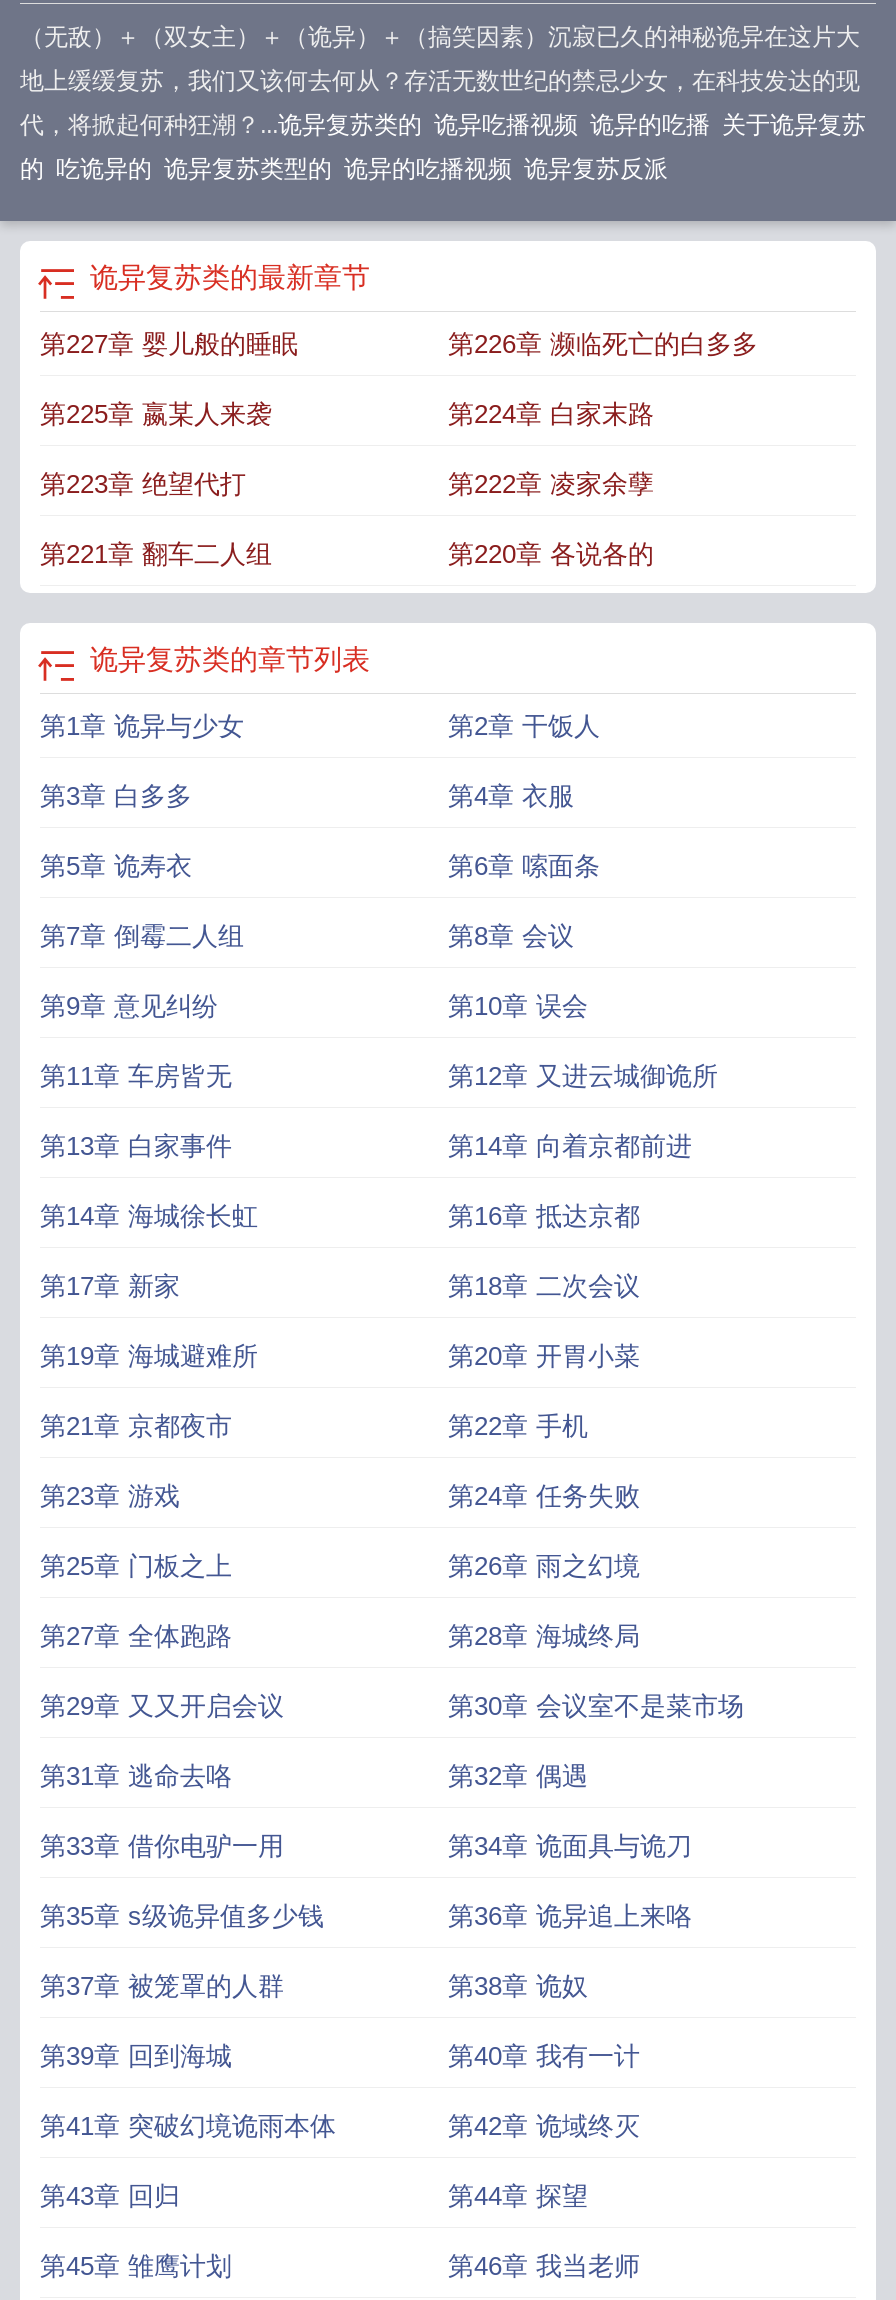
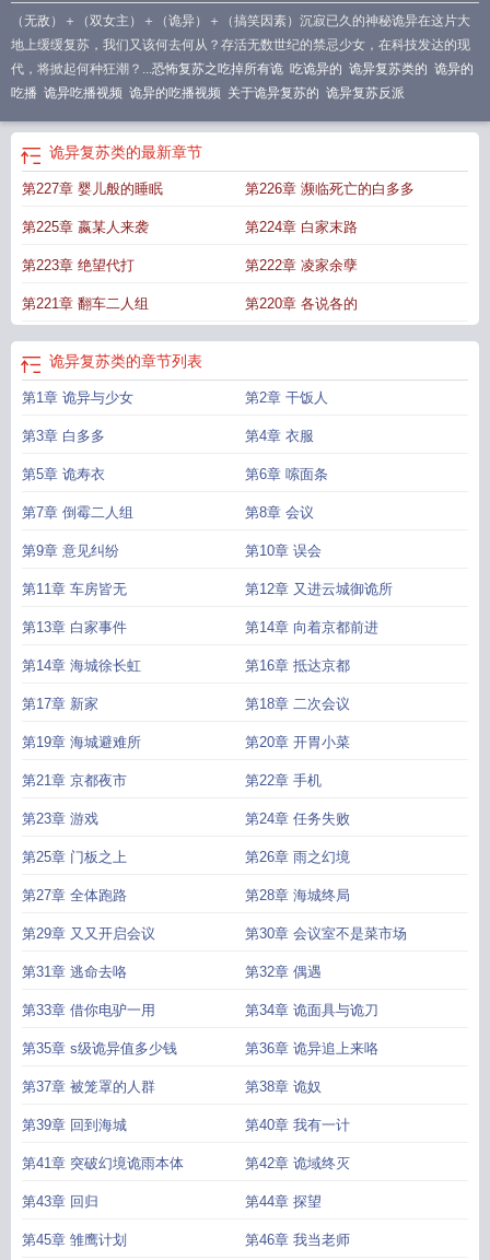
[20,111,866,139] 代，将掀起何种狂潮？...诡异复苏类的诡异吃播视频诡异的吃播关于诡异复苏 -> [11,61,474,77] 代，将掀起何种狂潮？...恐怖复苏之吃掉所有诡吃诡异的诡异复苏类的诡异的
[20,155,680,183] 的吃诡异的诡异复苏类型的诡异的吃播视频诡异复苏反派 -> [11,85,411,101] 吃播诡异吃播视频诡异的吃播视频关于诡异复苏的诡异复苏反派

